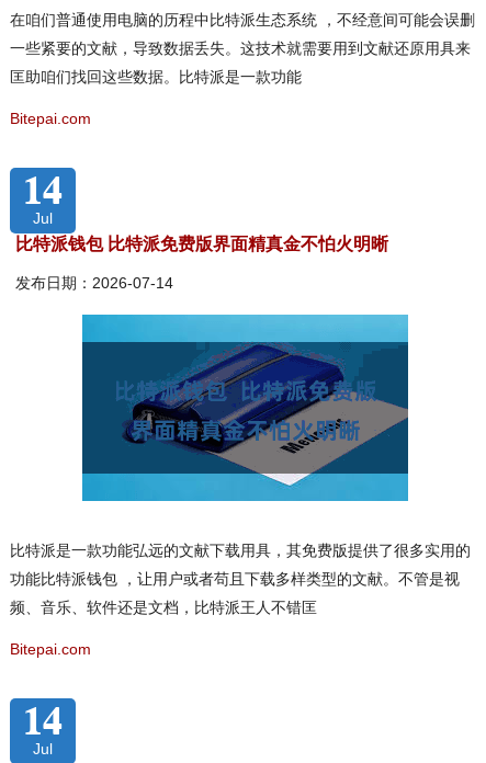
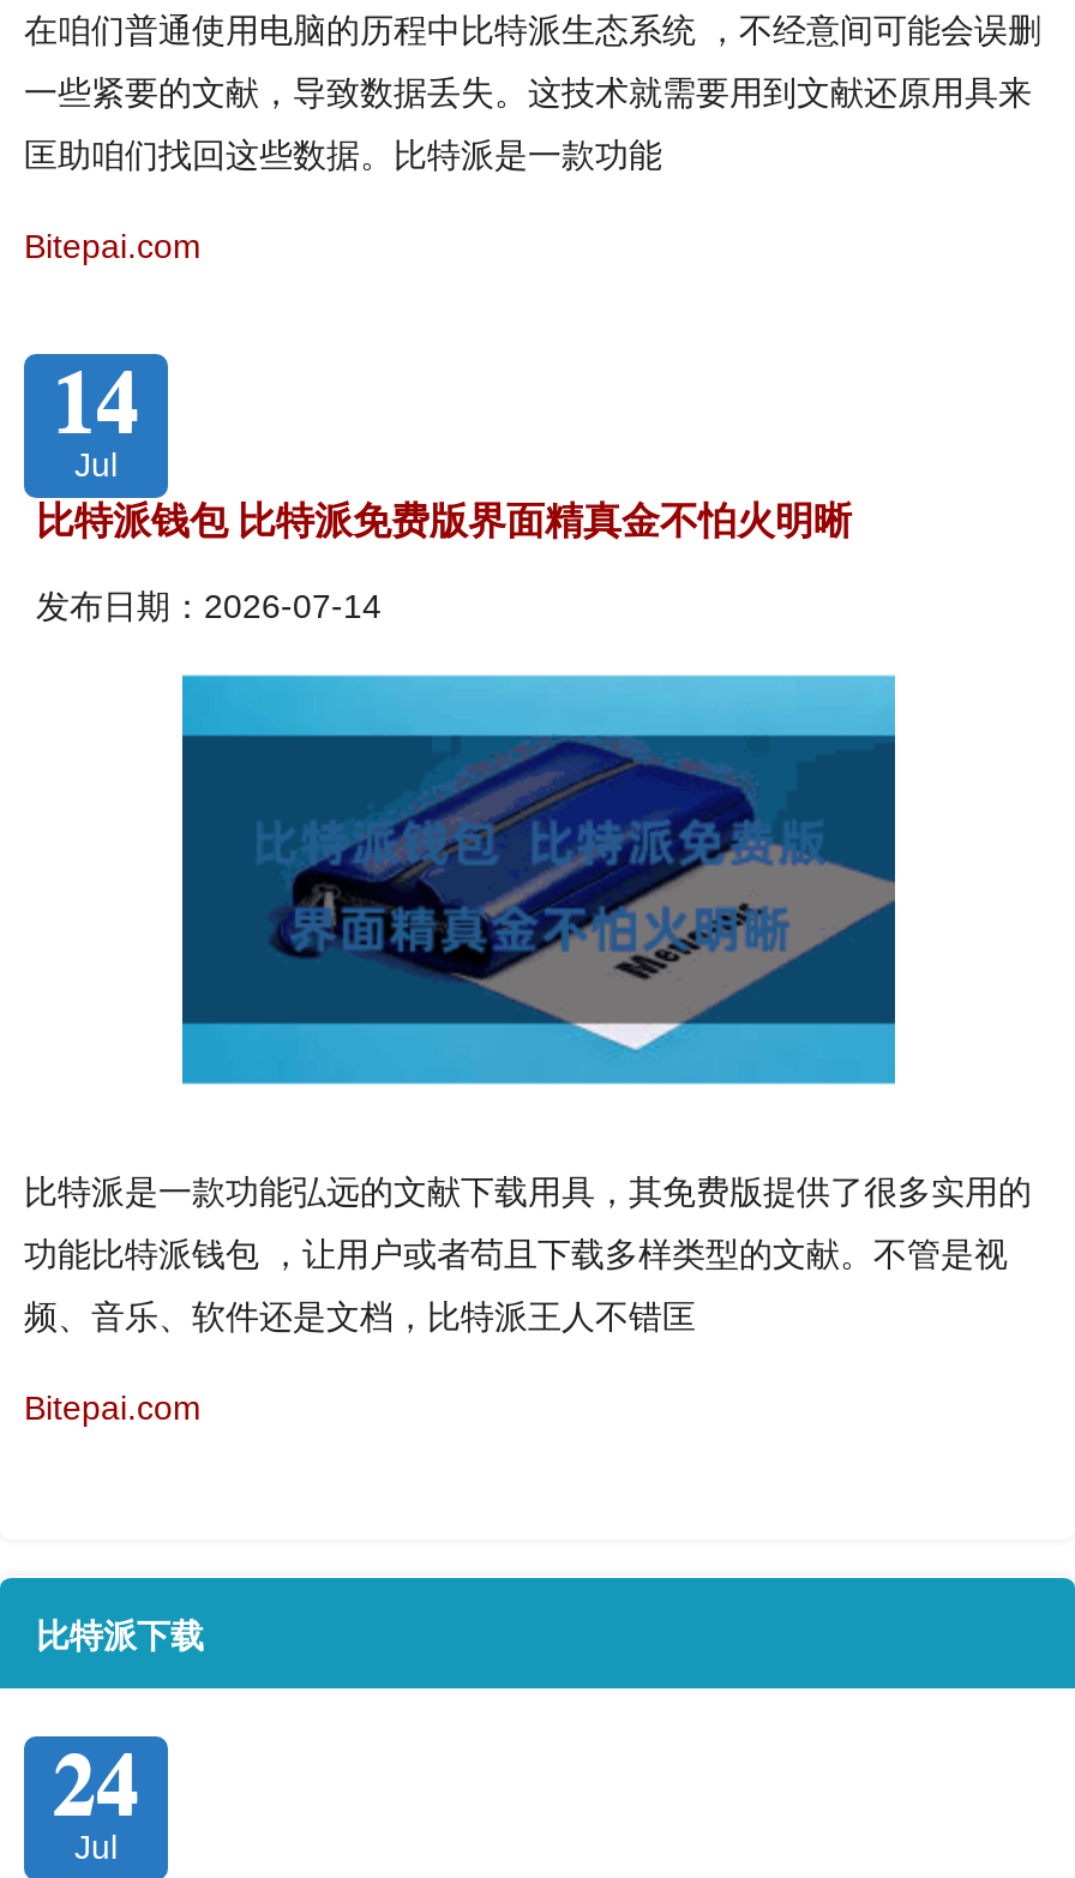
[23,690,63,747] 14 -> [36,1616,204,1842] 比特派下载 | 24

